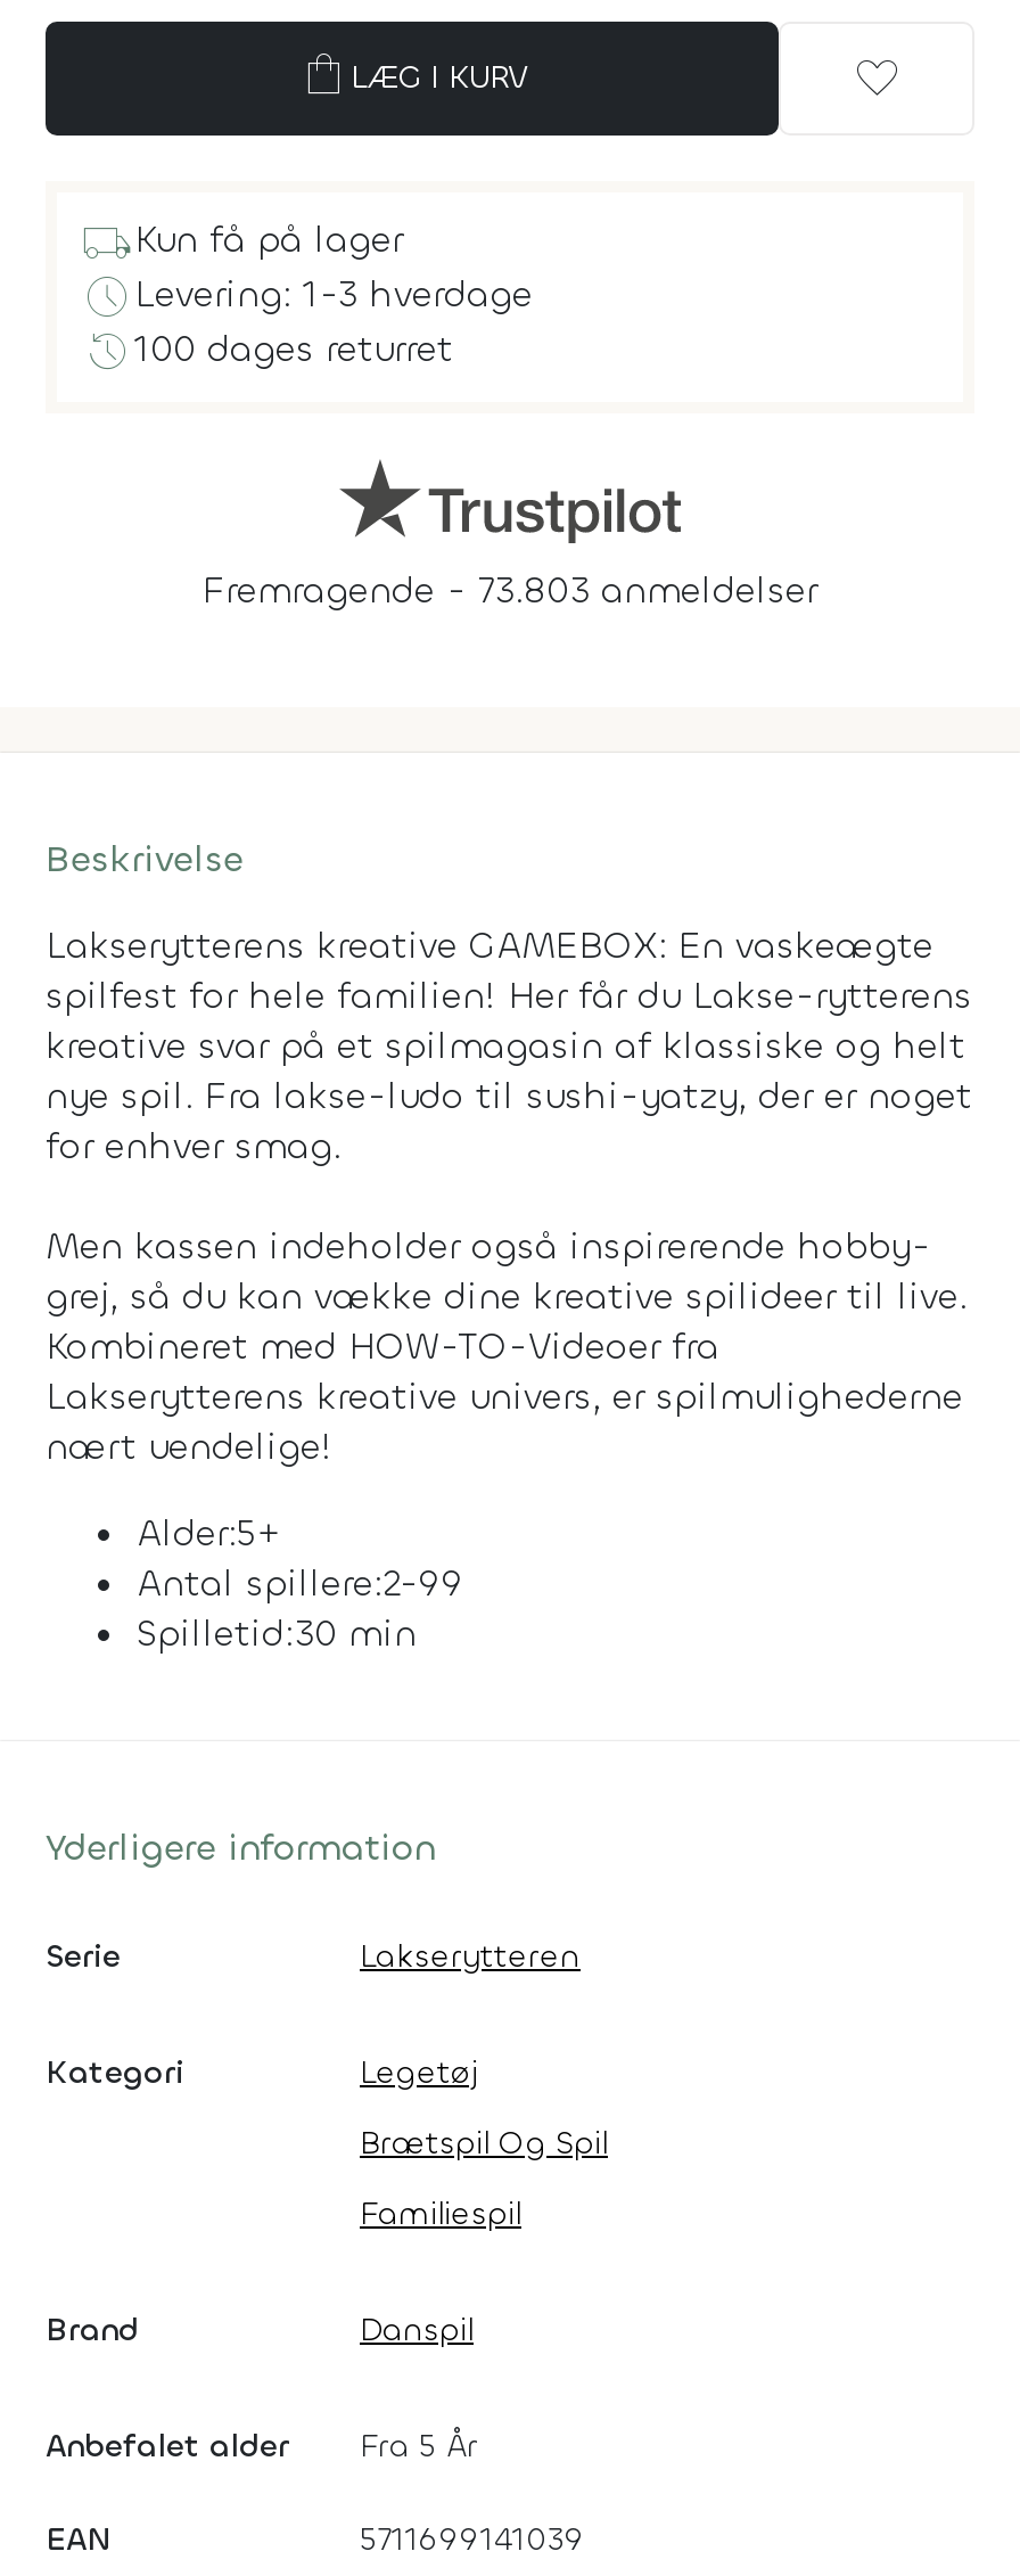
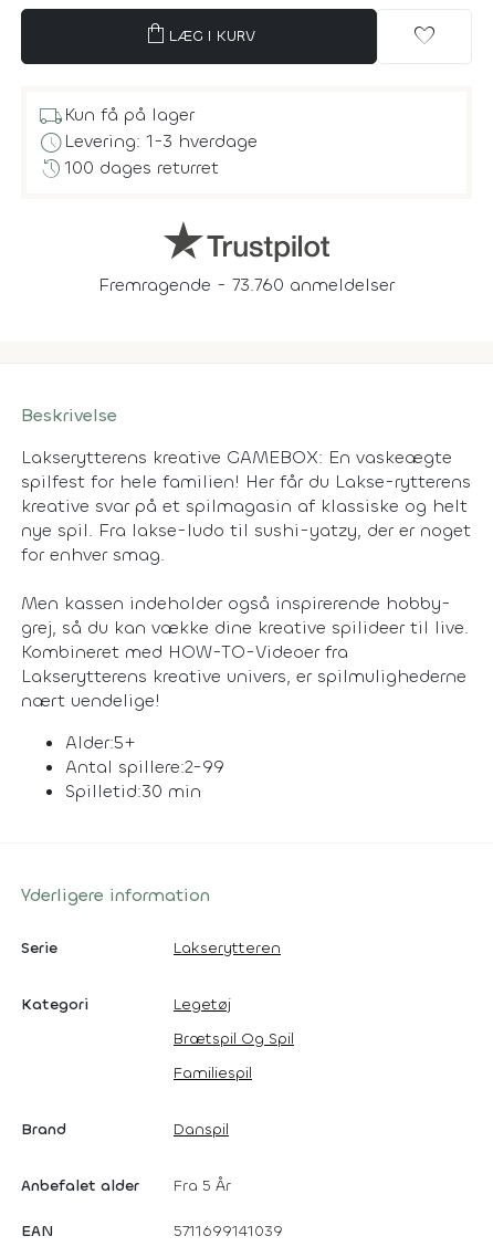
[203,566,817,613] Fremragende - 73.803 anmeldelser -> [98,273,395,296] Fremragende - 73.760 anmeldelser

